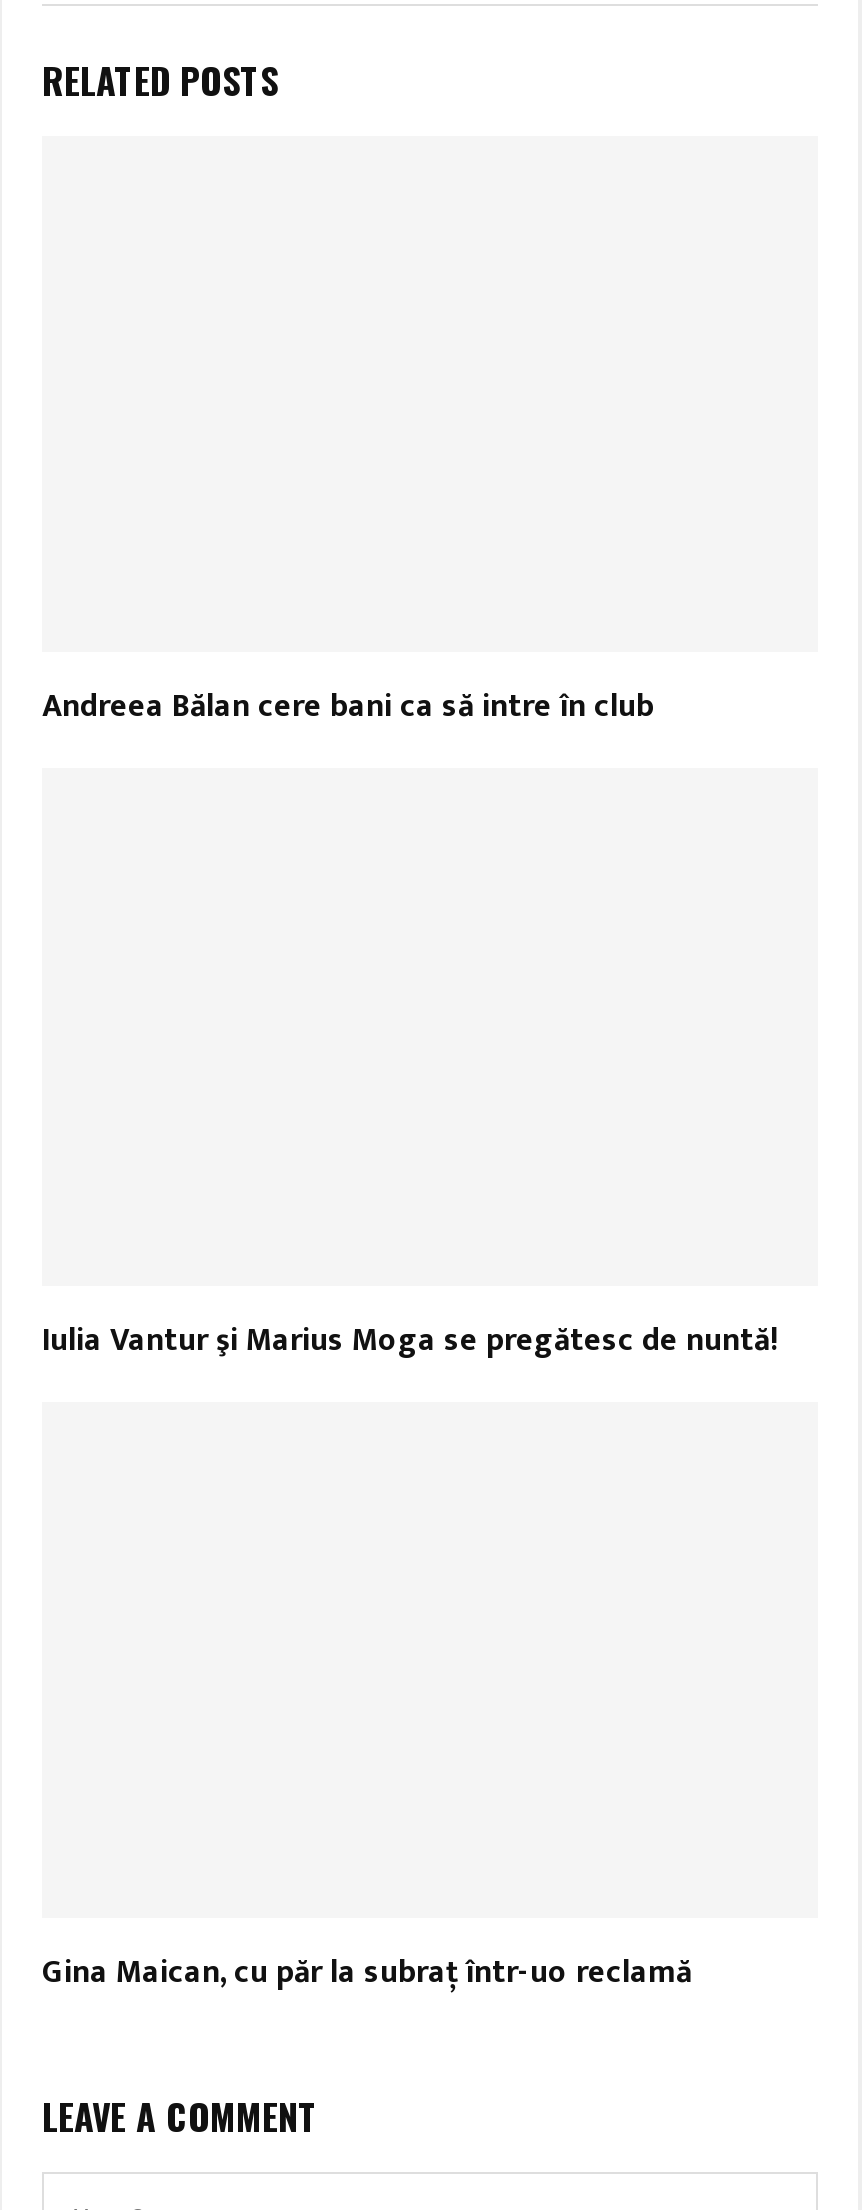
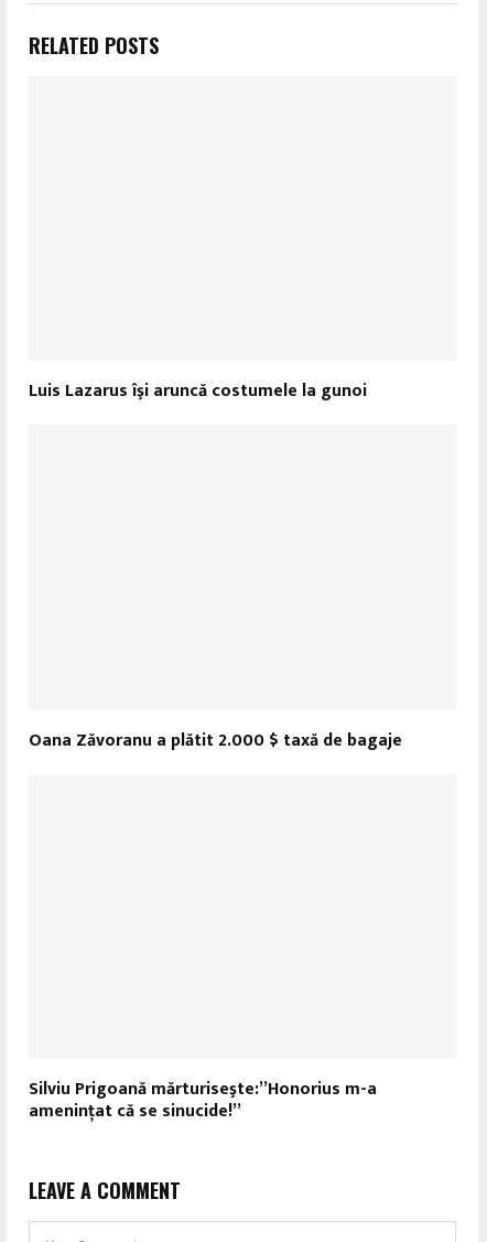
[42,680,654,734] Andreea Bălan cere bani ca să intre în club -> [29,376,367,406] Luis Lazarus îşi aruncă costumele la gunoi
[42,1314,778,1368] Iulia Vantur şi Marius Moga se pregătesc de nuntă! -> [29,726,402,755] Oana Zăvoranu a plătit 2.000 $ taxă de bagaje
[42,1947,692,2001] Gina Maican, cu păr la subraţ într-uo reclamă -> [29,1075,377,1127] Silviu Prigoană mărturiseşte:”Honorius m-a | ameninţat că se sinucide!”

